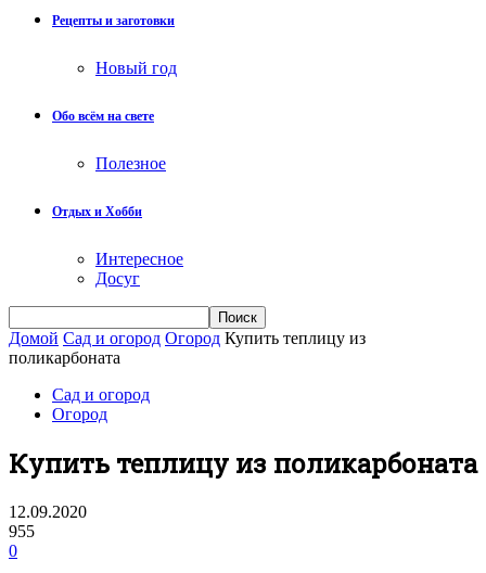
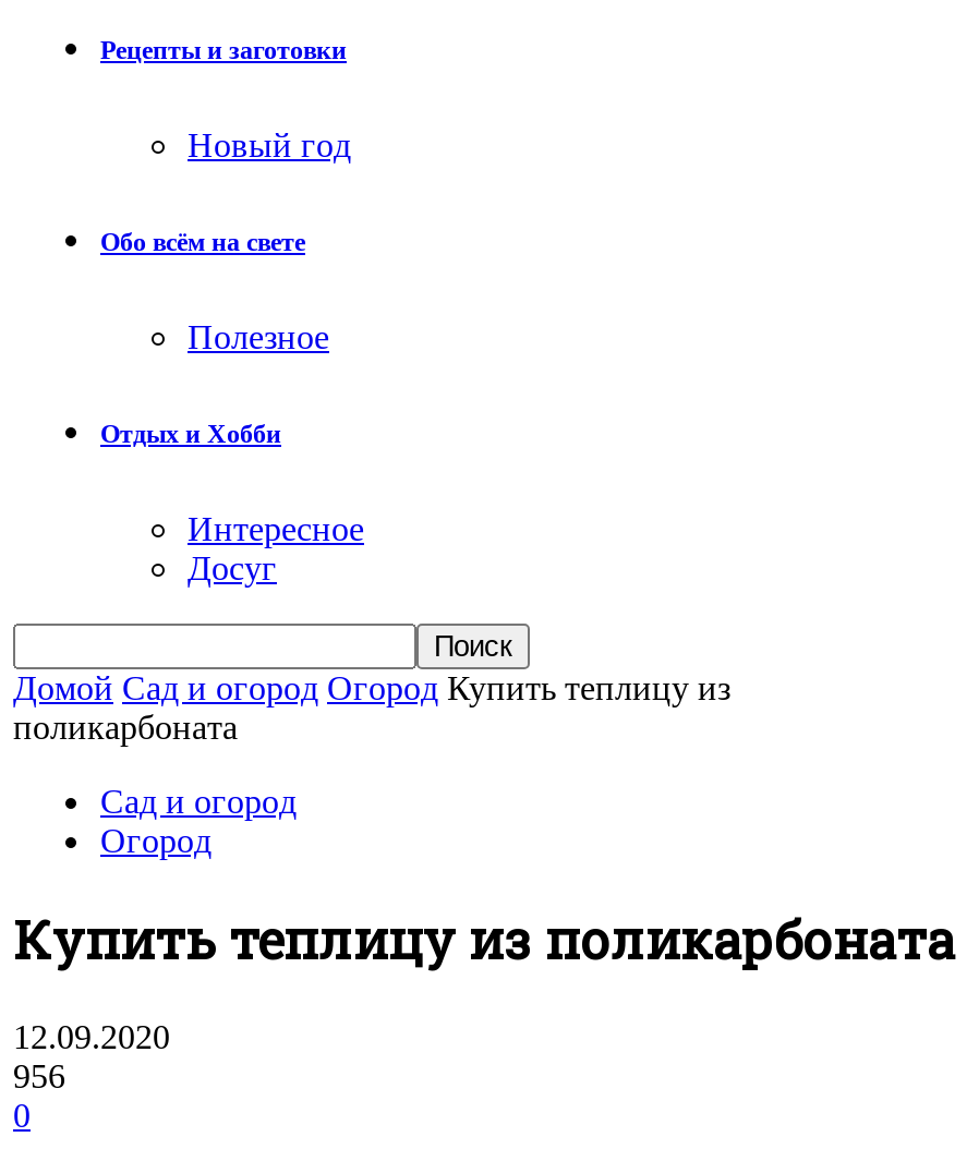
[9,522,35,540] 955 -> [13,1057,65,1094] 956

